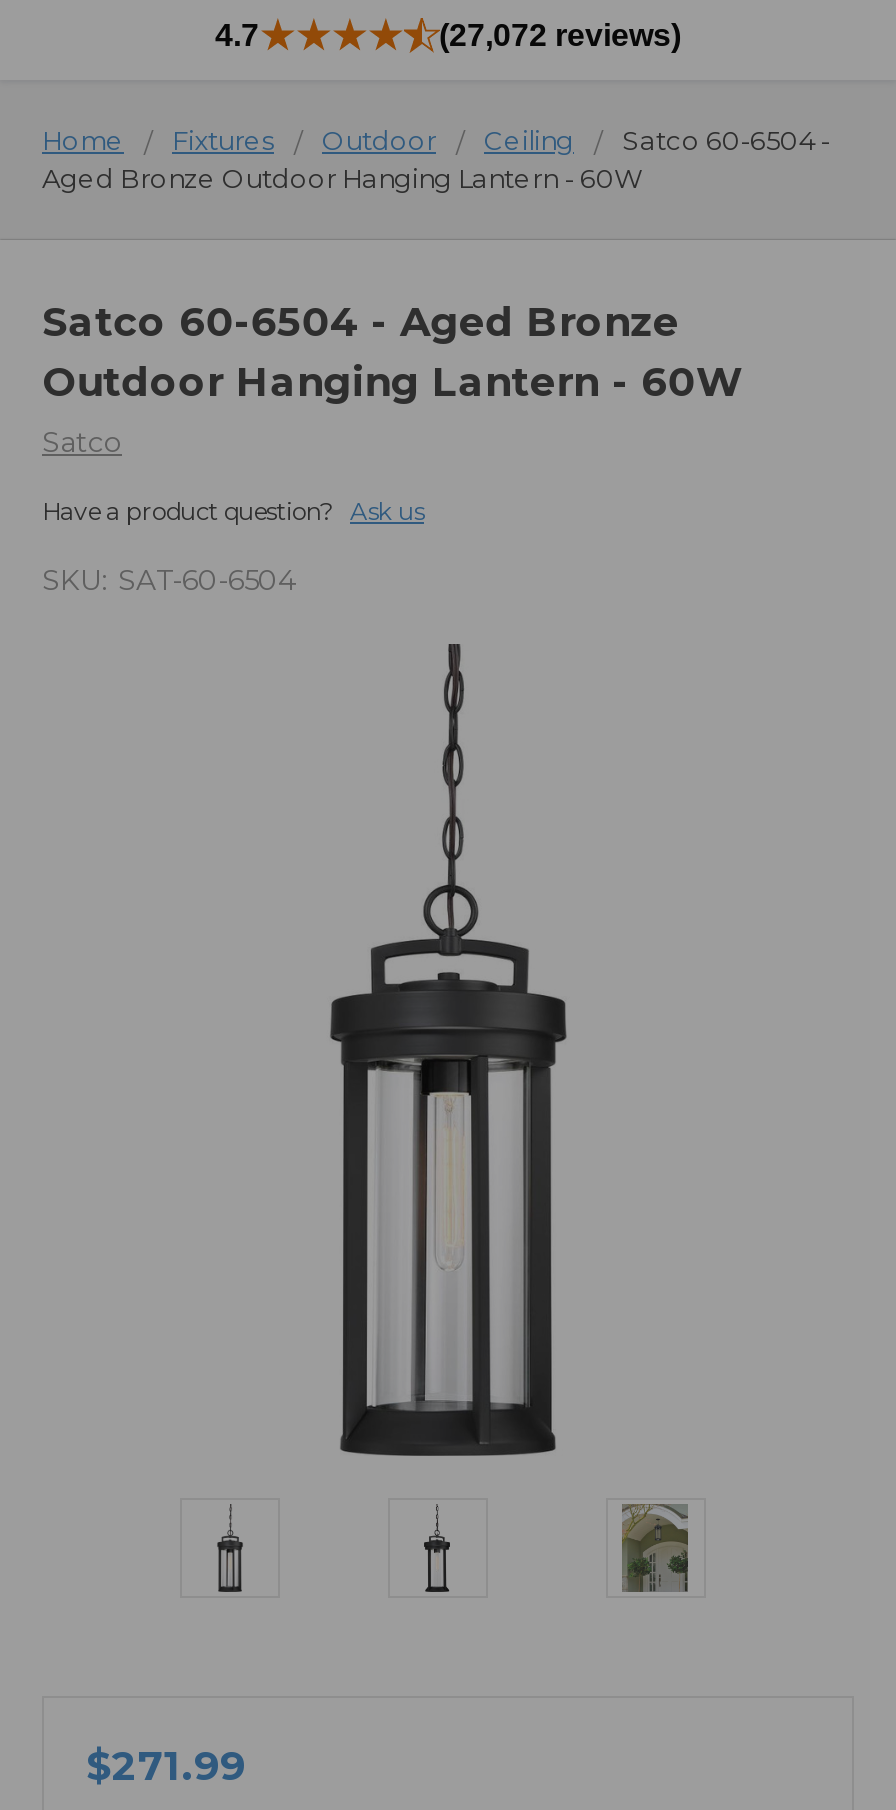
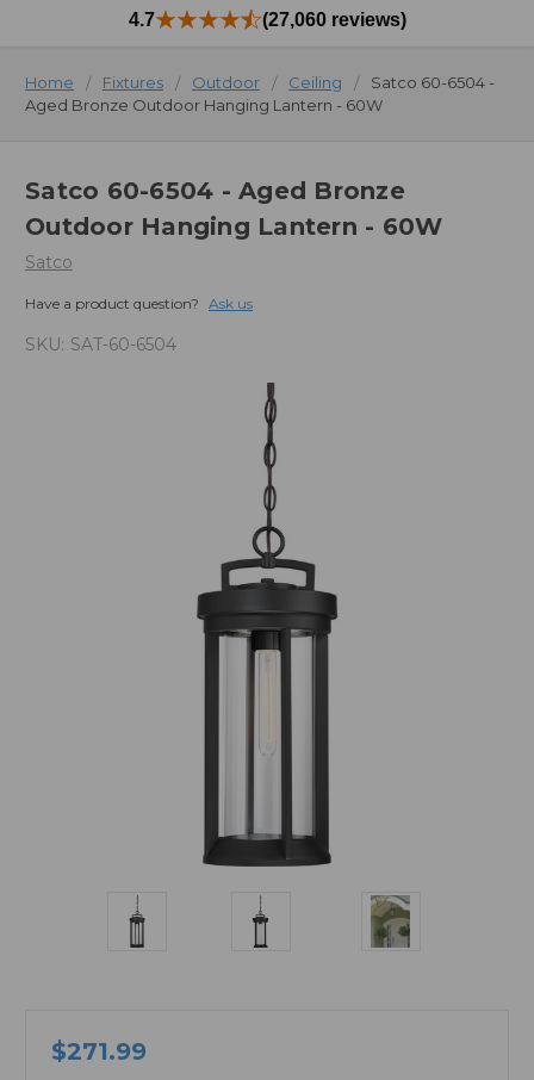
[439,19,681,53] (27,072 reviews) -> [262,10,406,30] (27,060 reviews)

